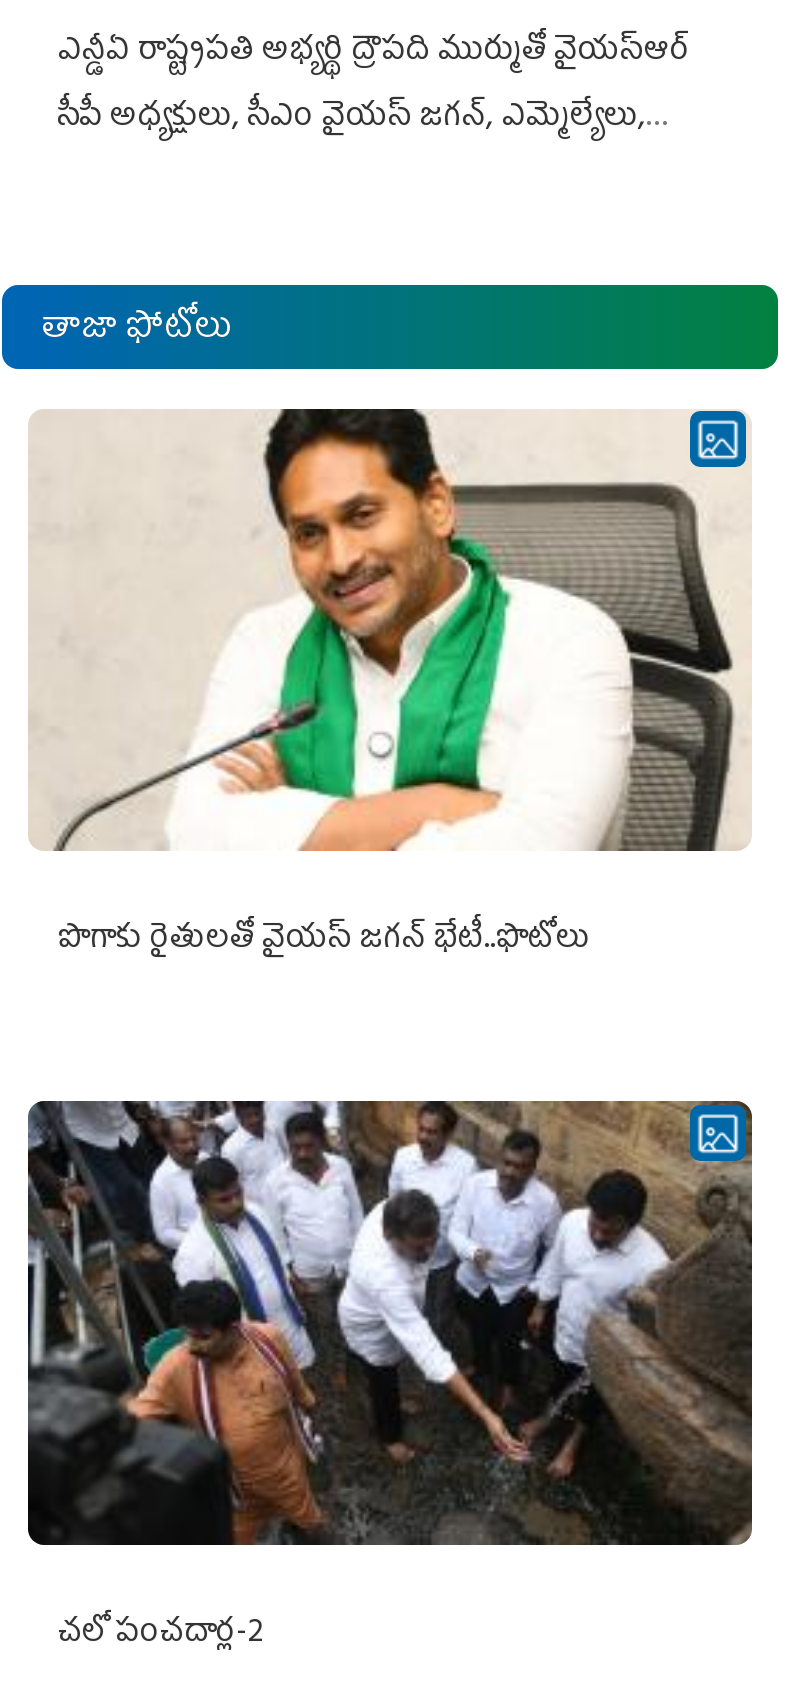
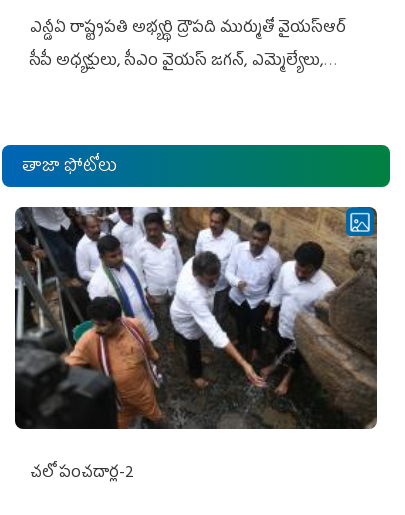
[28,408,752,971] [image] | పొగాకు రైతులతో వైయస్‌ జగన్‌ భేటీ..ఫొటోలు -> none

